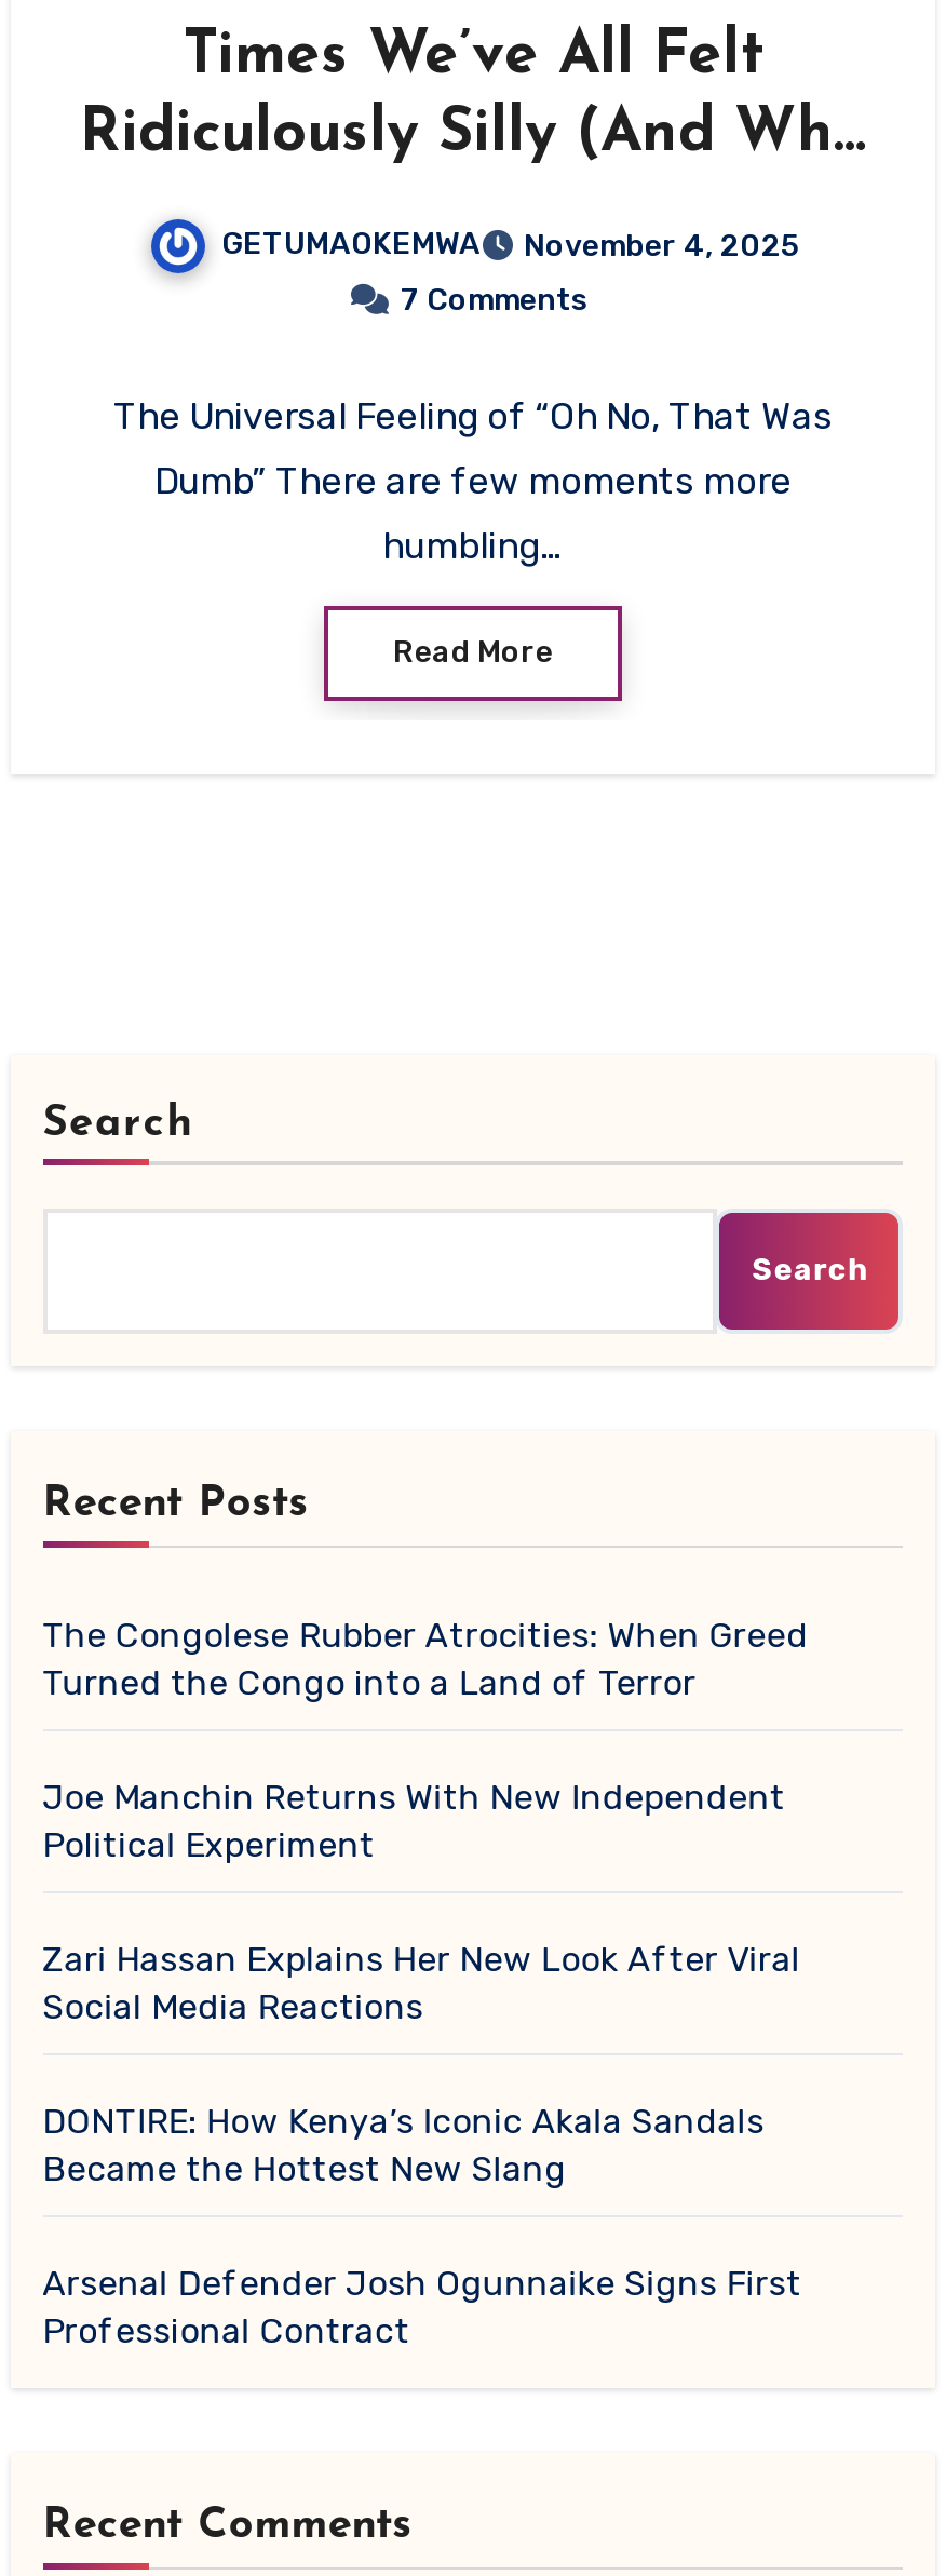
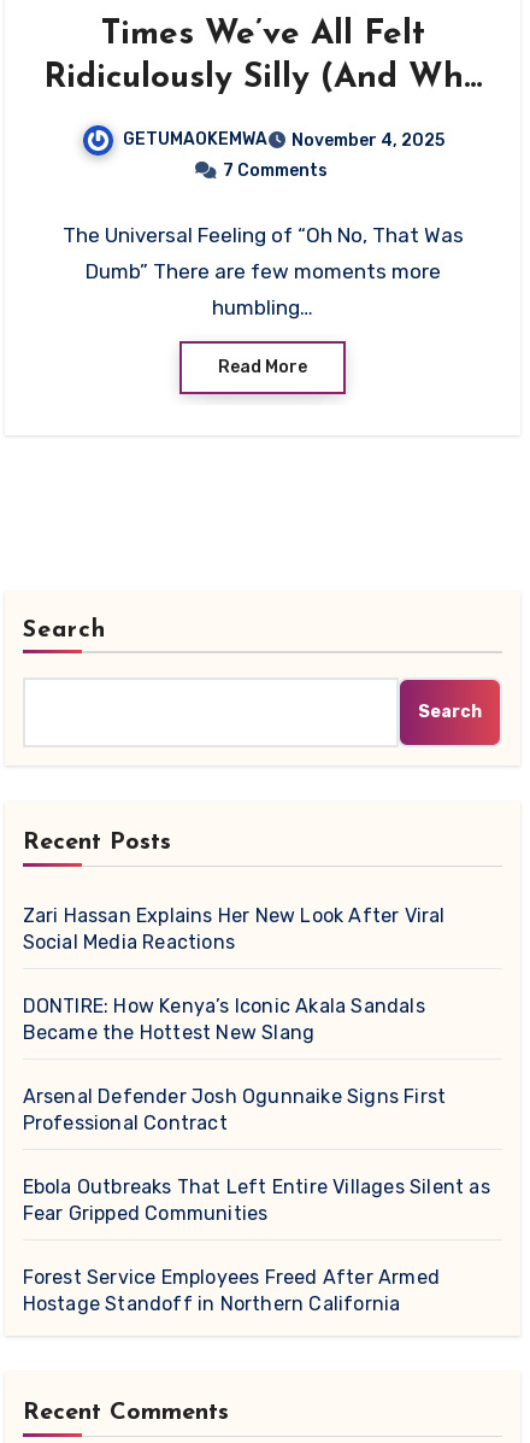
[42,1614,808,1865] The Congolese Rubber Atrocities: When Greed | Turned the Congo into a Land of Terror | Joe Manchin Returns With New Independent | Political Experiment -> none
moved [42,1938,802,2351] -> [22,904,446,1134]: Zari Hassan Explains Her New Look After Viral | Social Media Reactions | DONTIRE: How Kenya’s Iconic Akala Sandals | Became the Hottest New Slang | Arsenal Defender Josh Ogunnaike Signs First | Professional Contract
none -> [22,1175,490,1315] Ebola Outbreaks That Left Entire Villages Silent as | Fear Gripped Communities | Forest Service Employees Freed After Armed | Hostage Standoff in Northern California

